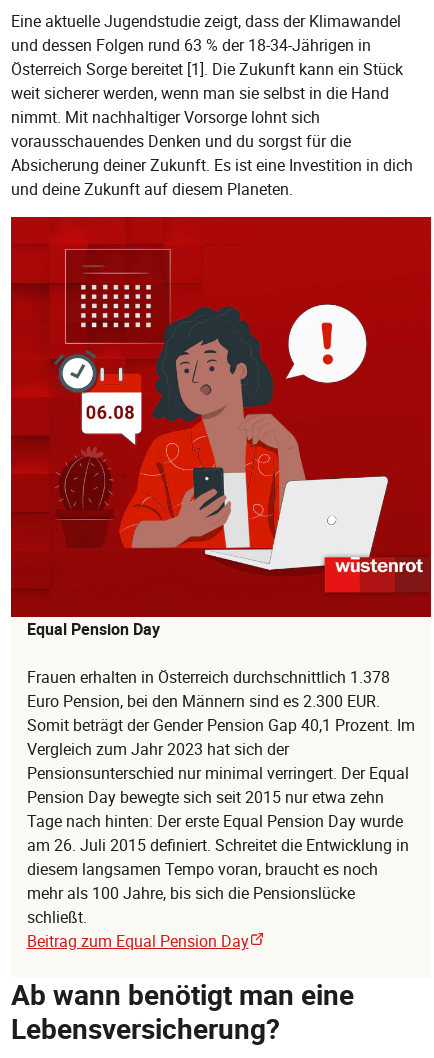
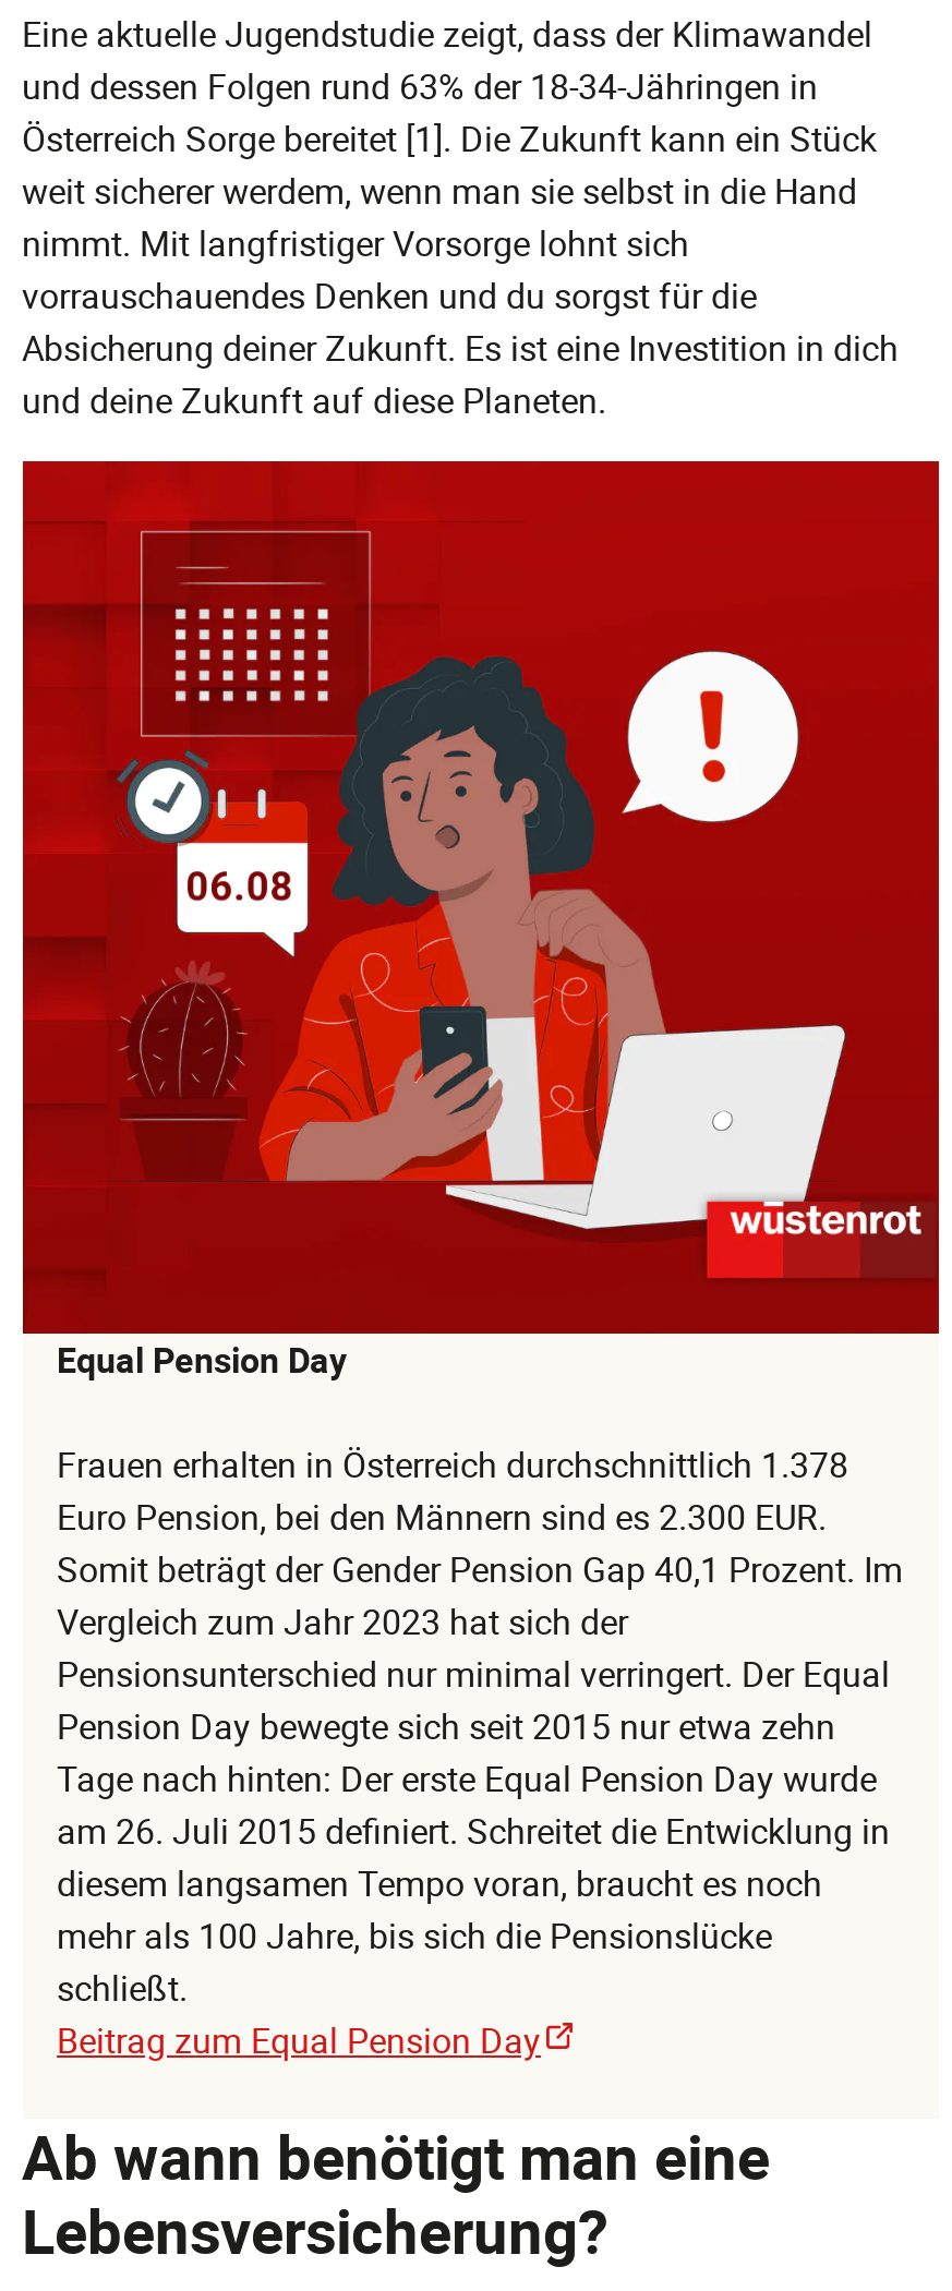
[10,34,370,56] und dessen Folgen rund 63 % der 18-34-Jährigen in -> [22,62,818,110] und dessen Folgen rund 63% der 18-34-Jähringen in
[10,82,388,104] weit sicherer werden, wenn man sie selbst in die Hand -> [22,166,857,214] weit sicherer werdem, wenn man sie selbst in die Hand
[10,106,319,128] nimmt. Mit nachhaltiger Vorsorge lohnt sich -> [22,219,689,267] nimmt. Mit langfristiger Vorsorge lohnt sich
[10,130,350,152] vorausschauendes Denken und du sorgst für die -> [22,271,757,319] vorrauschauendes Denken und du sorgst für die
[10,178,292,200] und deine Zukunft auf diesem Planeten. -> [22,376,606,424] und deine Zukunft auf diese Planeten.

